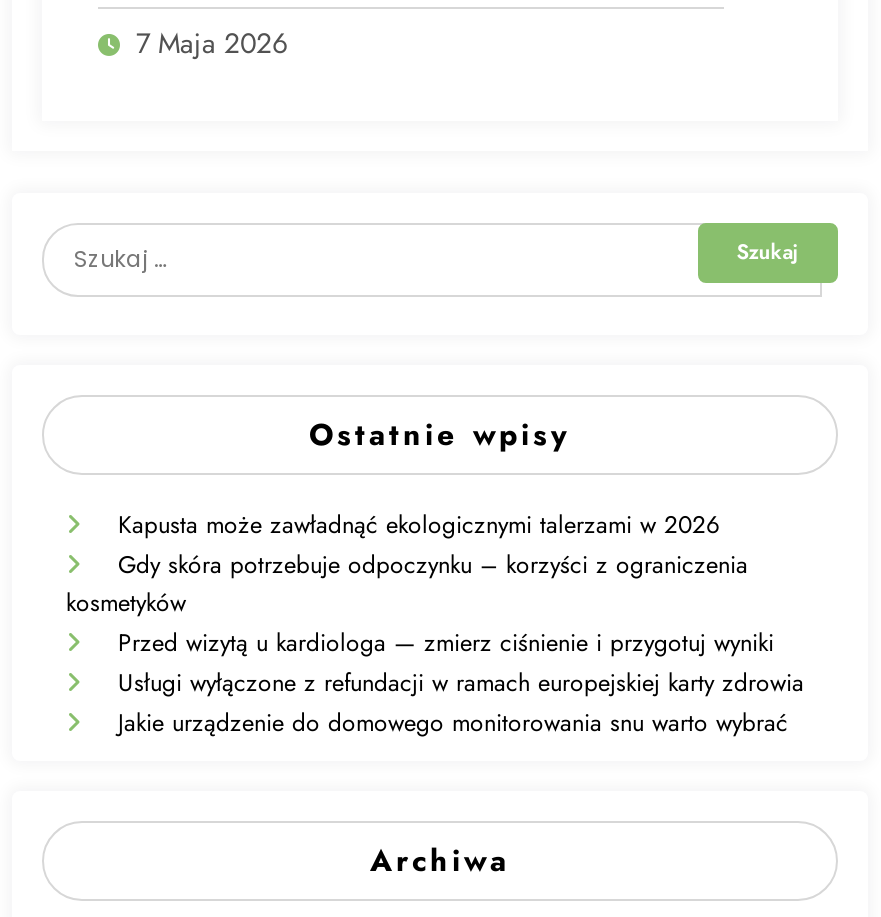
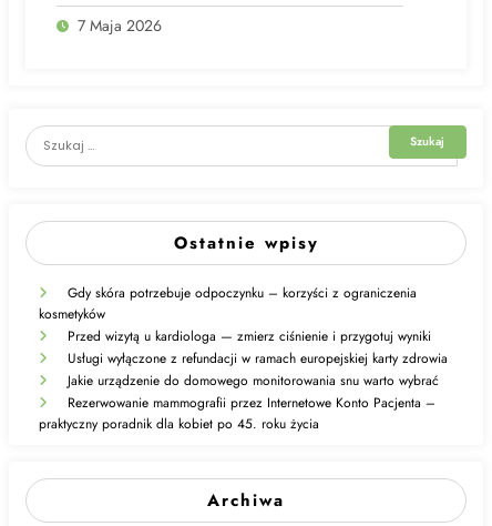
[118,507,720,543] Kapusta może zawładnąć ekologicznymi talerzami w 2026 -> none
moved [66,547,804,741] -> [39,283,448,391]: Gdy skóra potrzebuje odpoczynku – korzyści z ograniczenia | kosmetyków | Przed wizytą u kardiologa — zmierz ciśnienie i przygotuj wyniki | Usługi wyłączone z refundacji w ramach europejskiej karty zdrowia | Jakie urządzenie do domowego monitorowania snu warto wybrać
none -> [39,393,435,434] Rezerwowanie mammografii przez Internetowe Konto Pacjenta – | praktyczny poradnik dla kobiet po 45. roku życia

